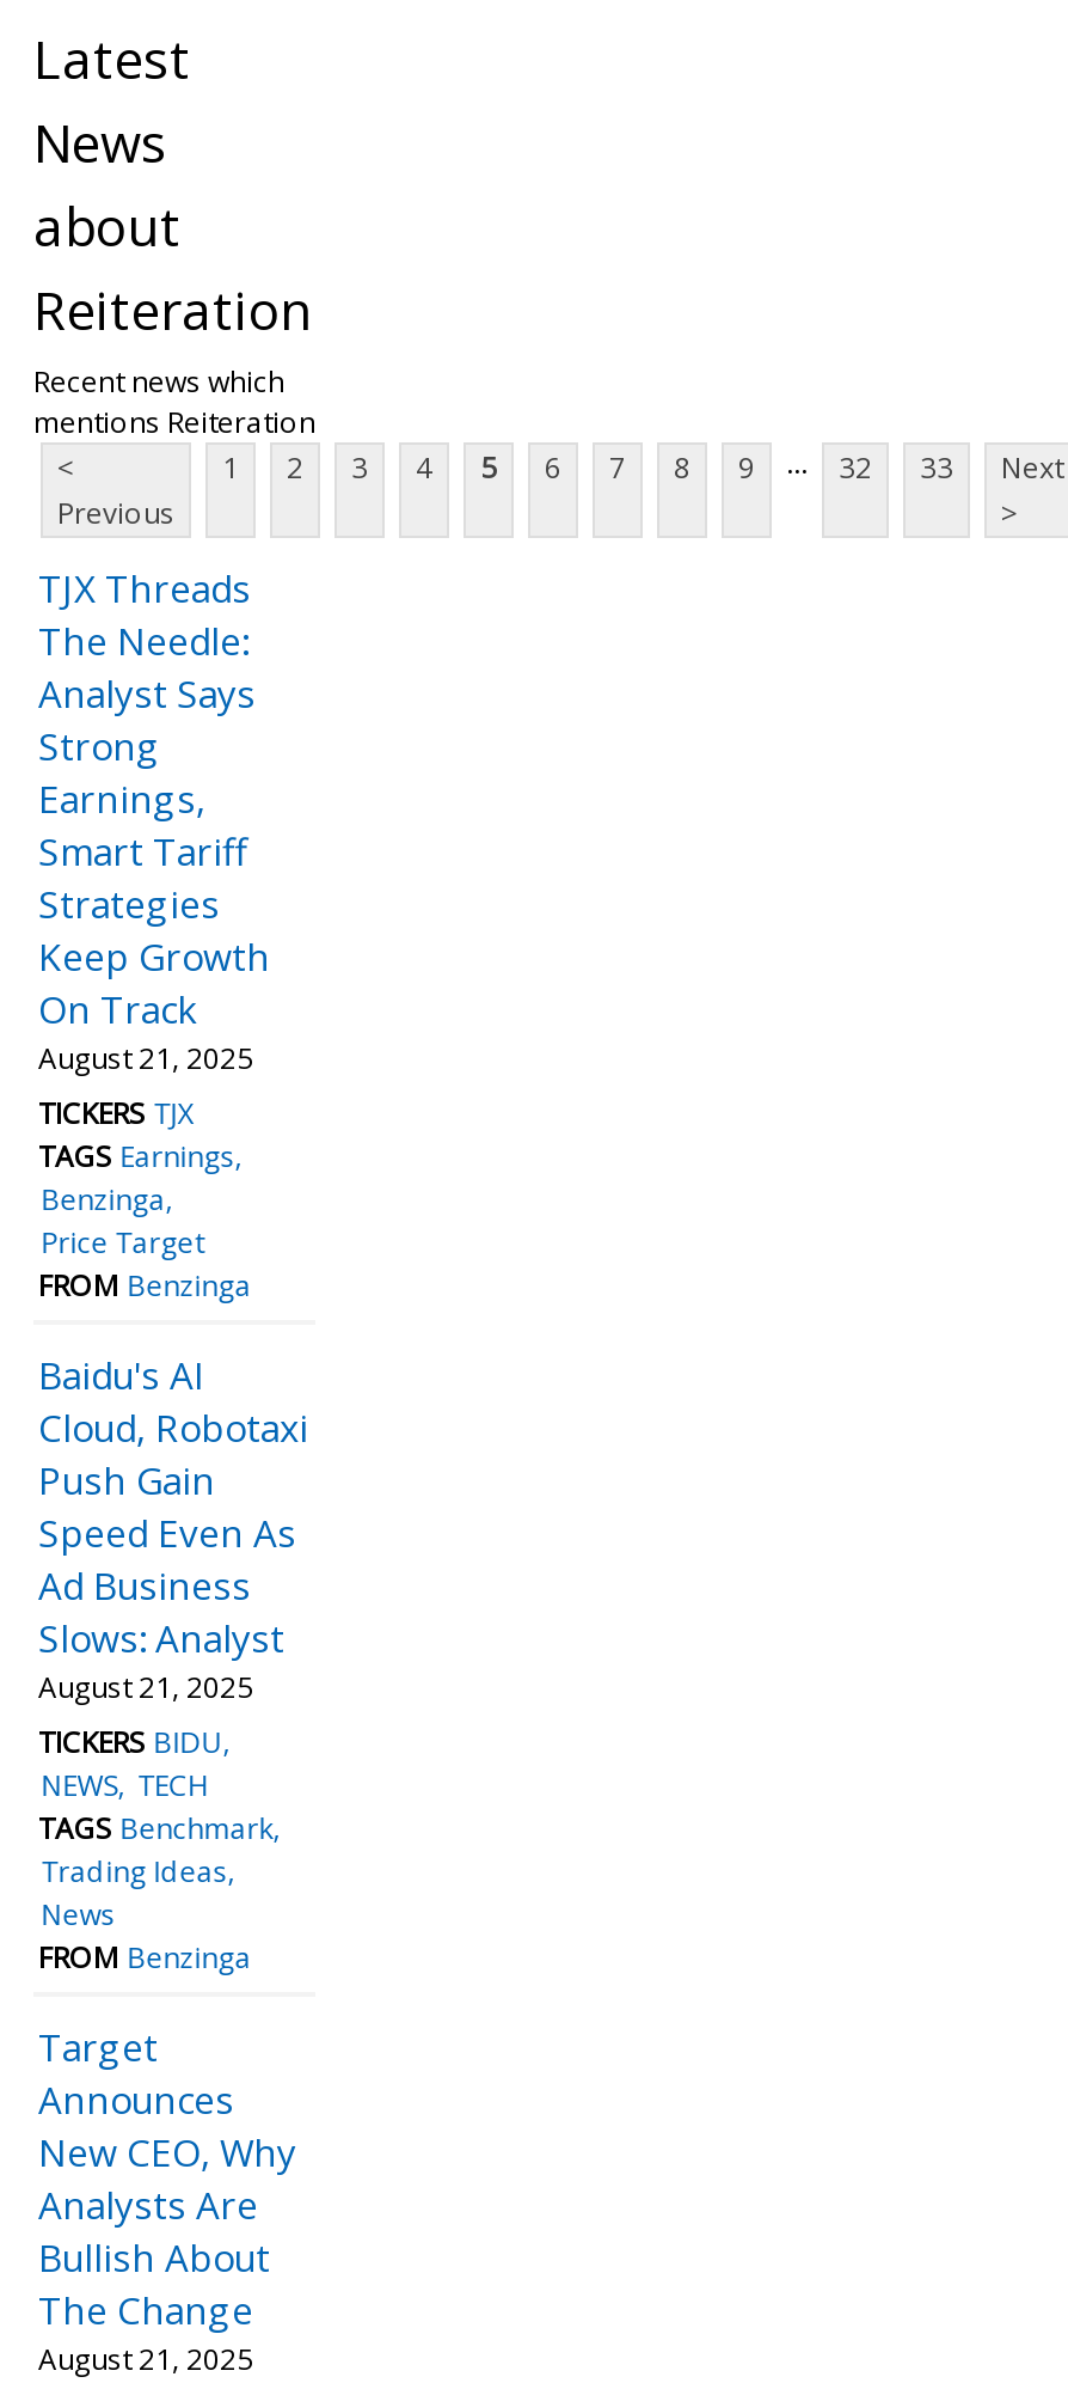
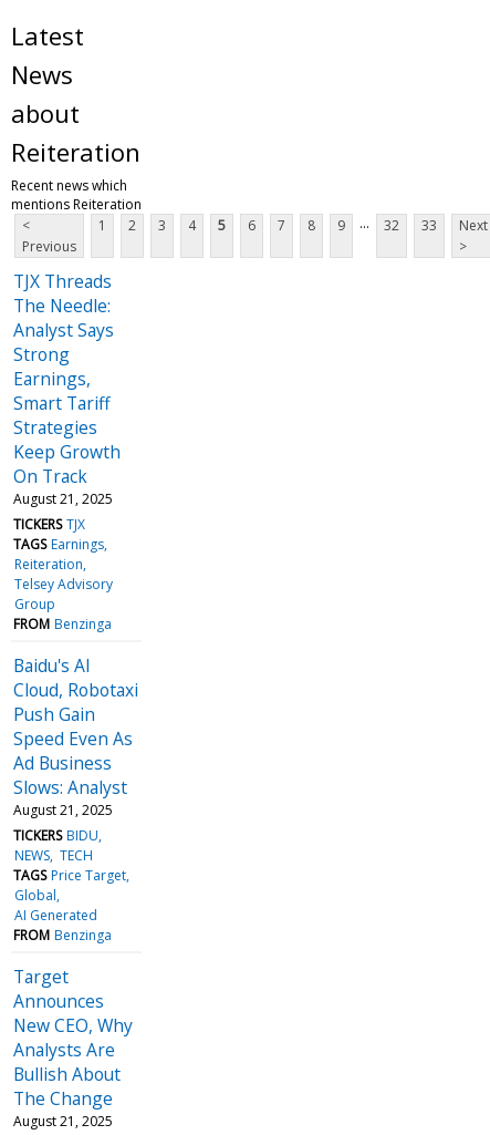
[41,1178,204,1262] Benzinga | Price Target -> [15,555,113,613] Reiteration | Telsey Advisory | Group
[38,1807,273,1934] TAGS Benchmark | Trading Ideas | News -> [13,866,126,924] TAGS Price Target | Global | AI Generated

